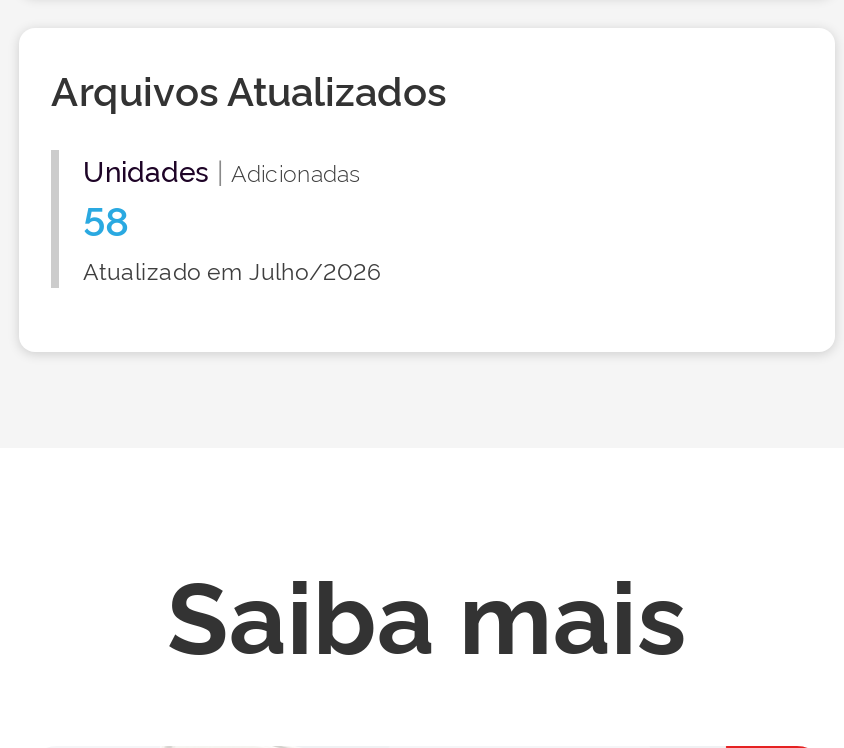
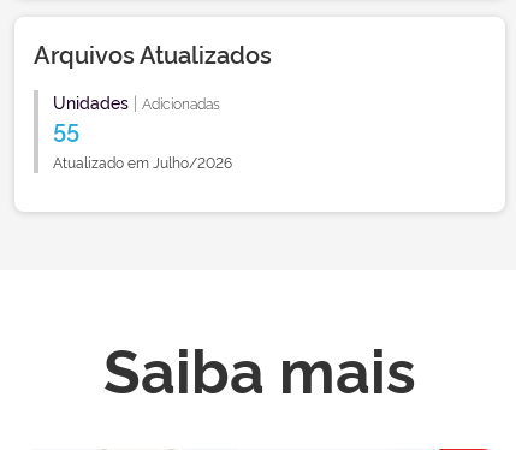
[83,189,129,245] 58 -> [53,114,79,147] 55

